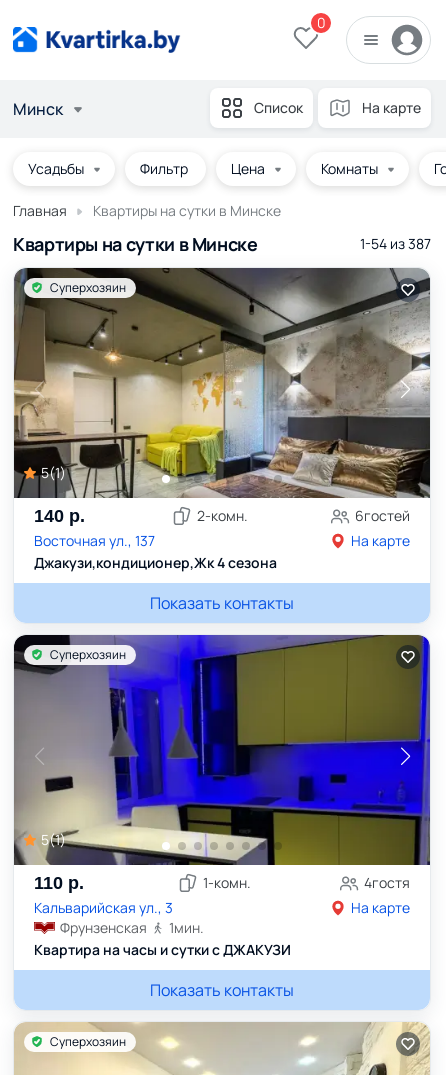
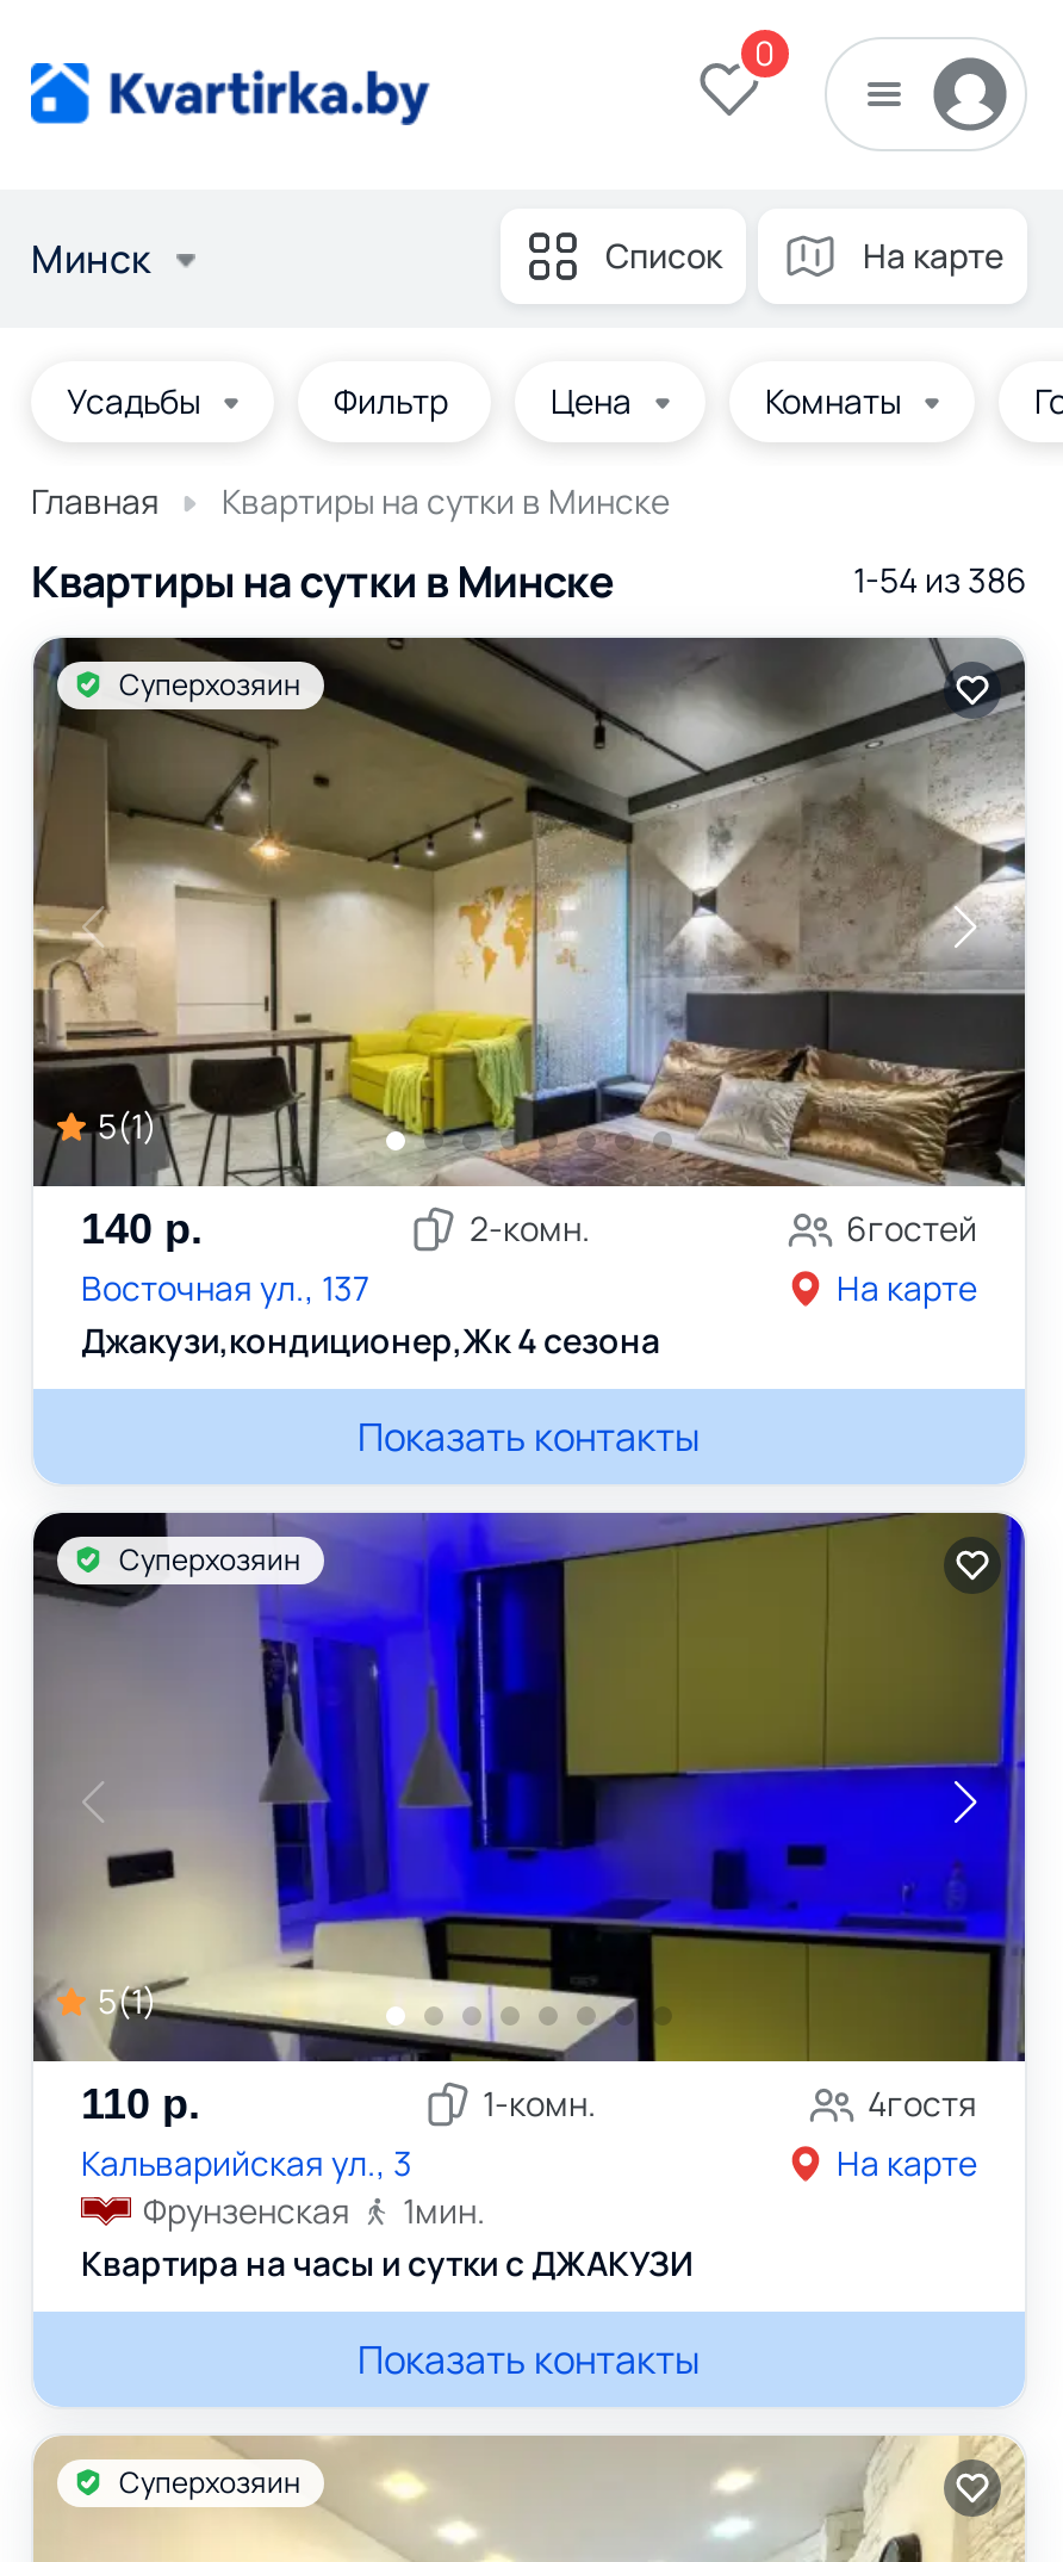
[360,234,431,253] 1-54 из 387 -> [853,557,1027,602] 1-54 из 386

